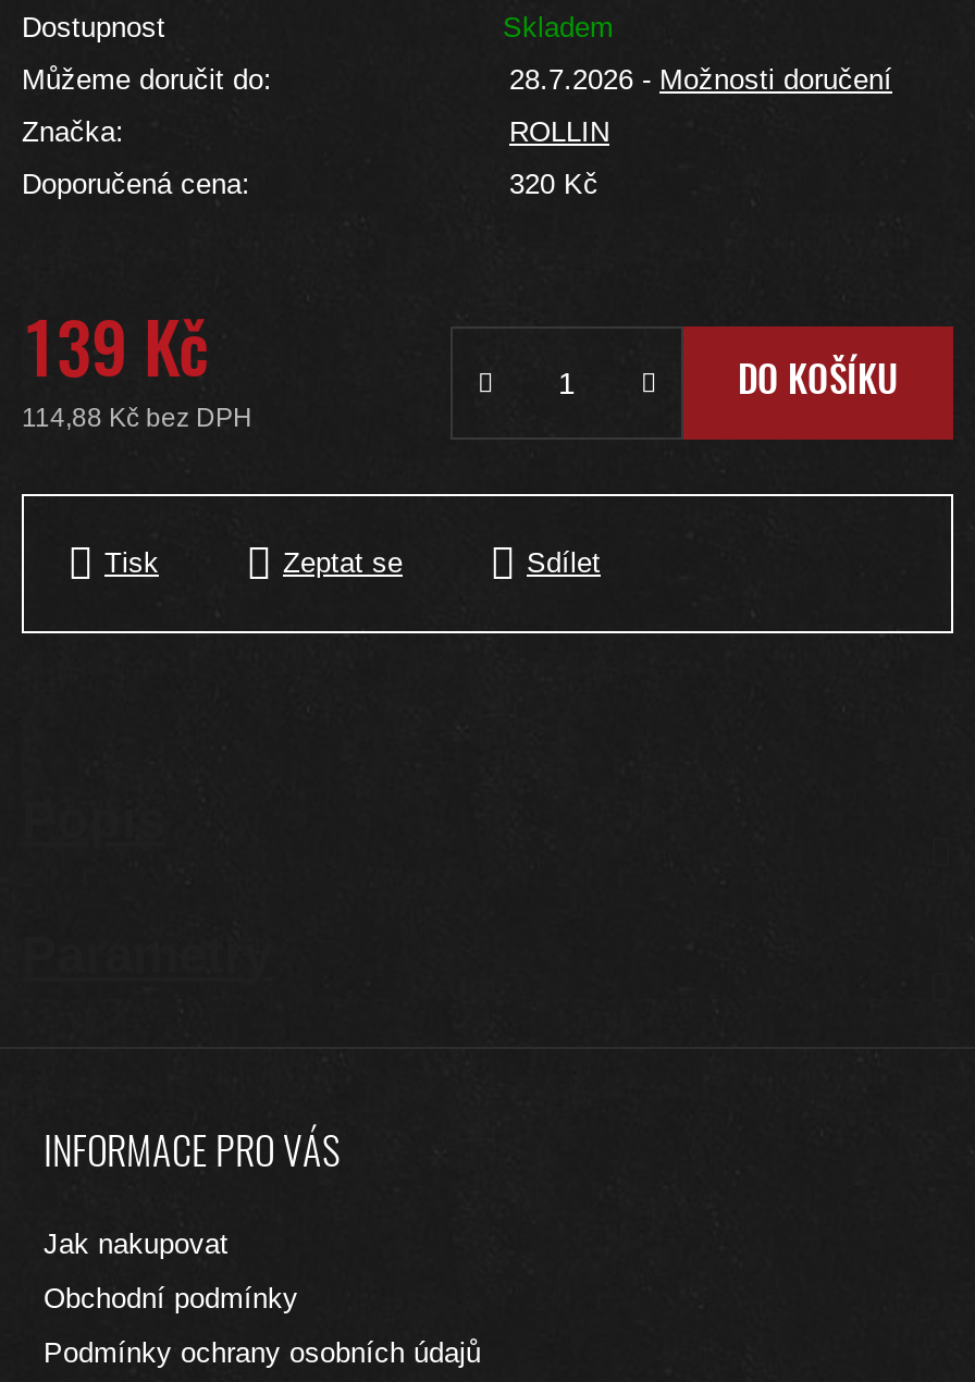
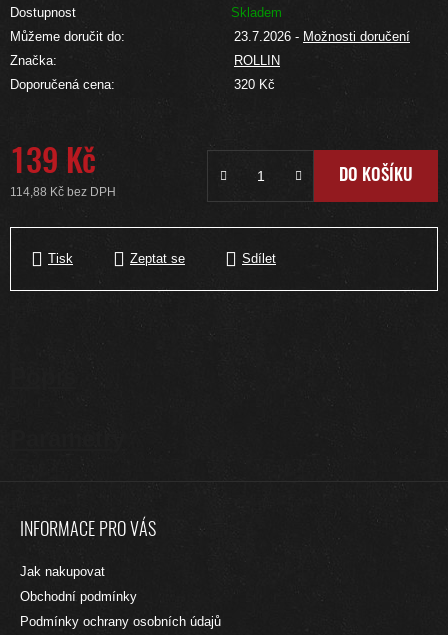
[509,64,892,97] 28.7.2026 - Možnosti doručení -> [234,29,410,44] 23.7.2026 - Možnosti doručení

